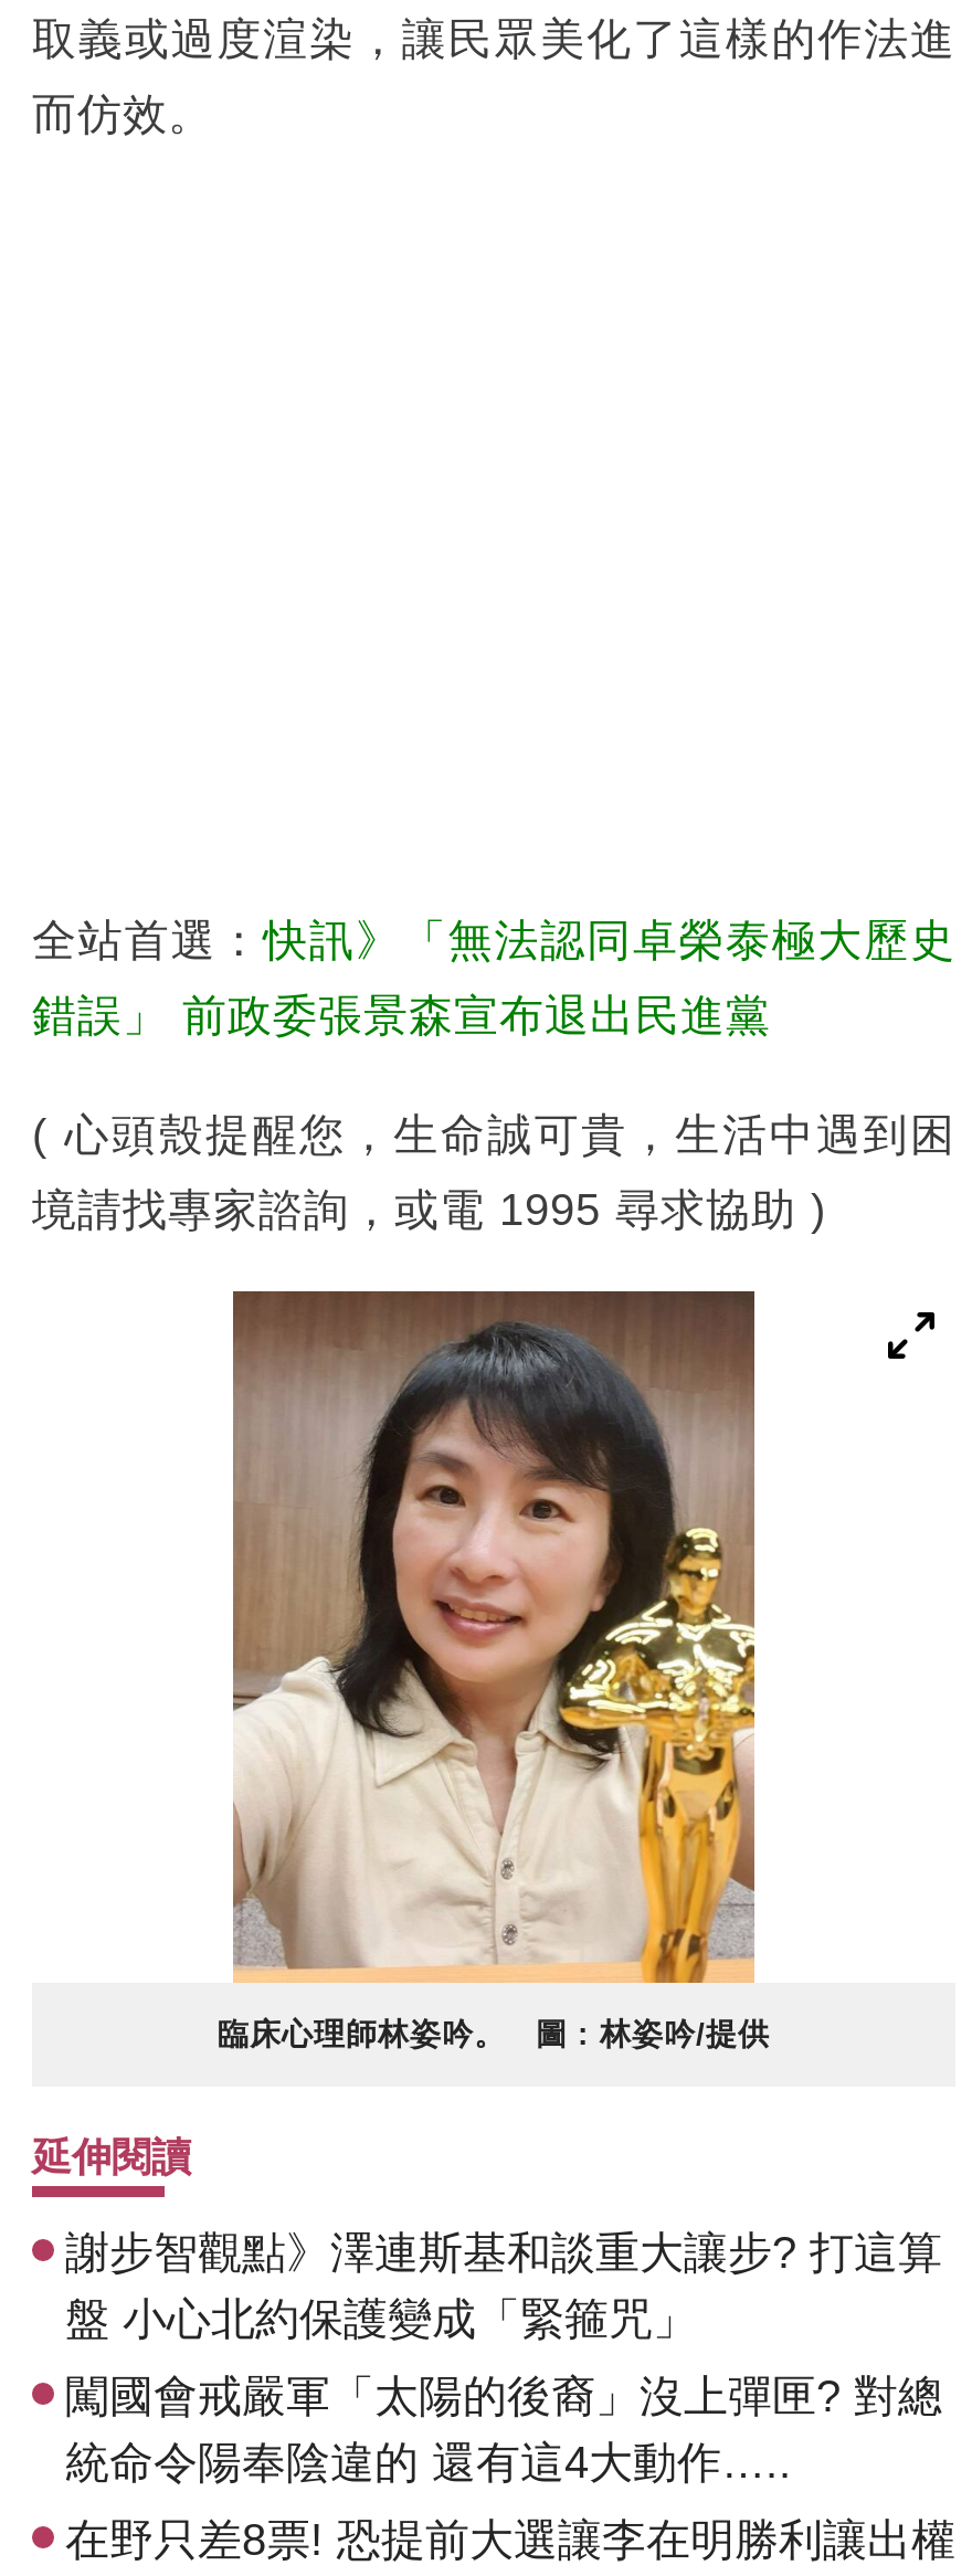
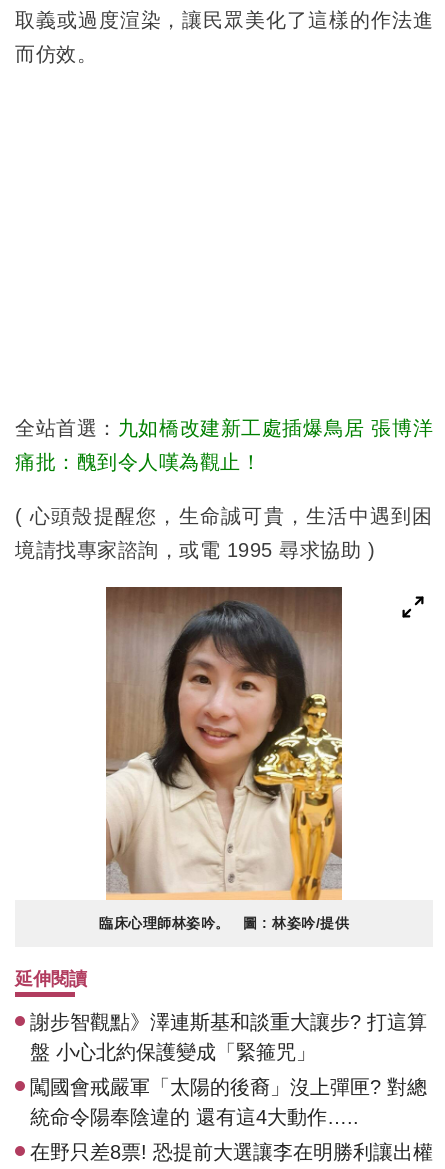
[32,915,955,964] 全站首選：快訊》「無法認同卓榮泰極大歷史 -> [15,417,433,439] 全站首選：九如橋改建新工處插爆鳥居 張博洋
[32,990,771,1039] 錯誤」 前政委張景森宣布退出民進黨 -> [15,451,261,473] 痛批：醜到令人嘆為觀止！

